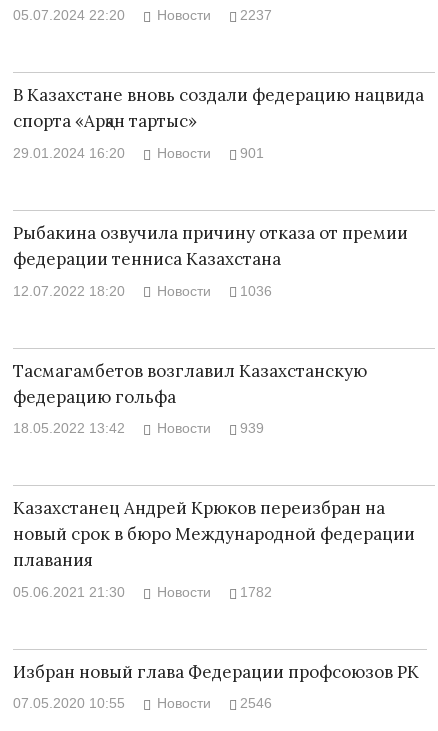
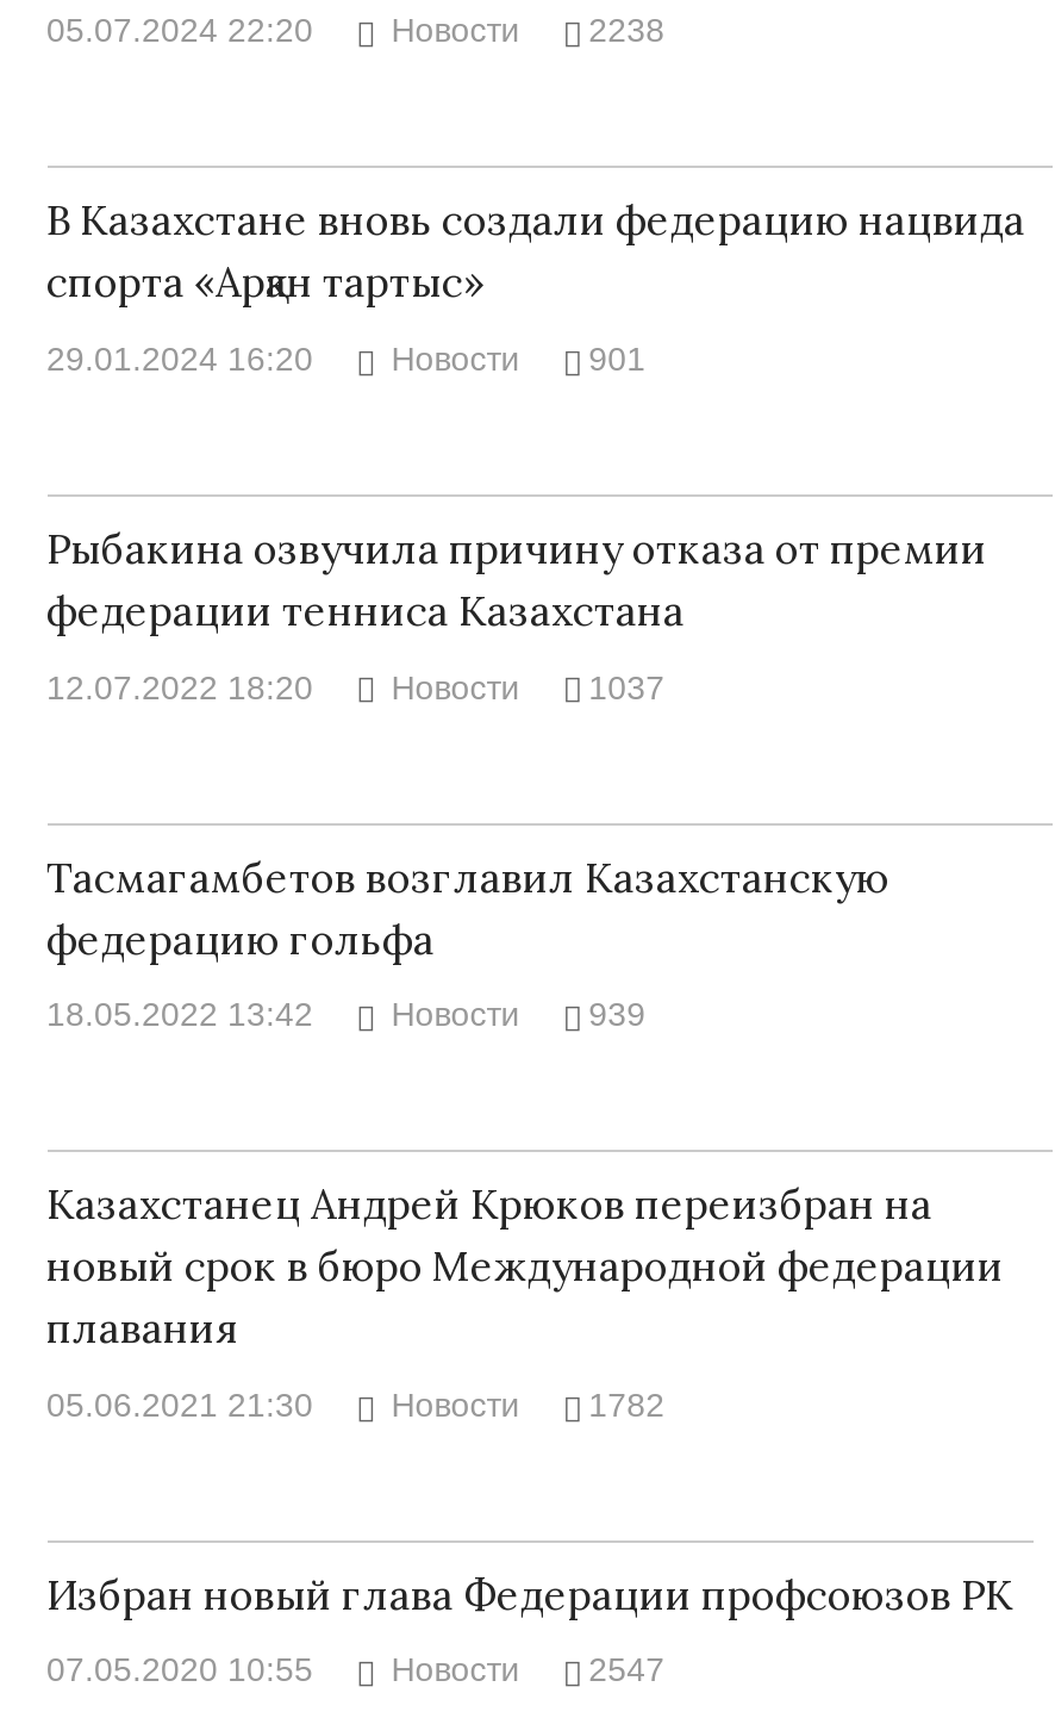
[157,7,272,23] Новости 2237 -> [391,12,665,50] Новости 2238
[157,283,272,299] Новости 1036 -> [391,667,665,706] Новости 1037
[157,695,272,711] Новости 2546 -> [391,1651,665,1689] Новости 2547

